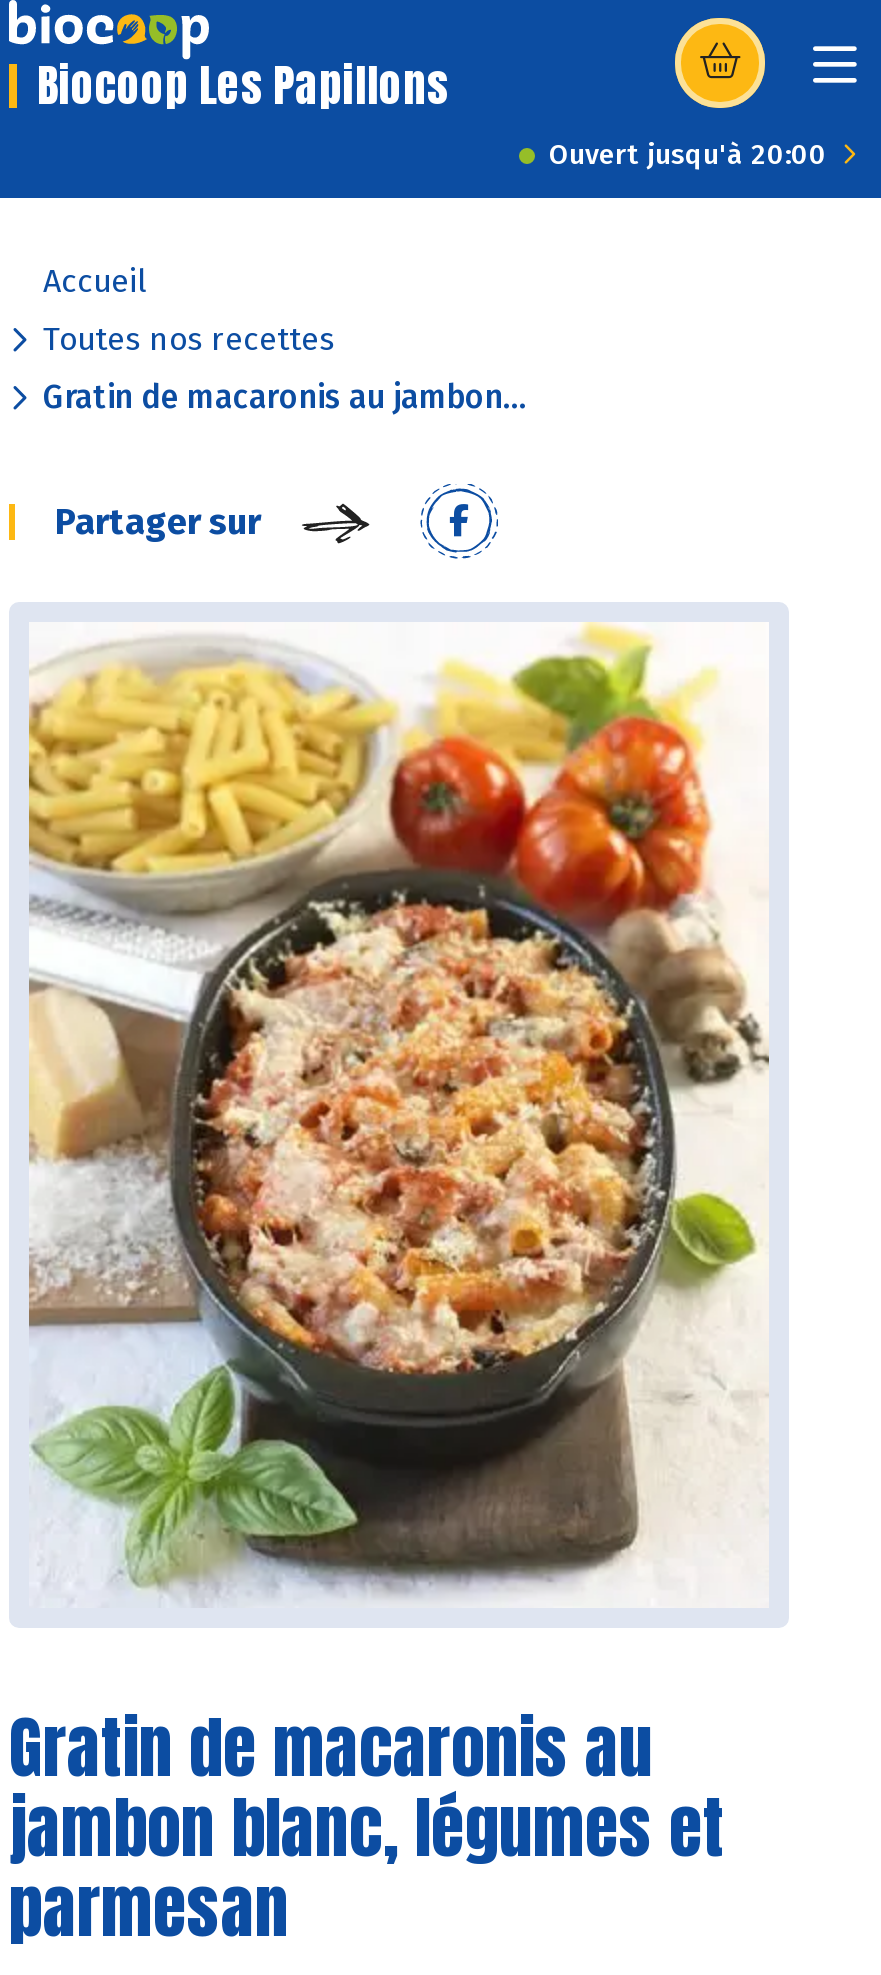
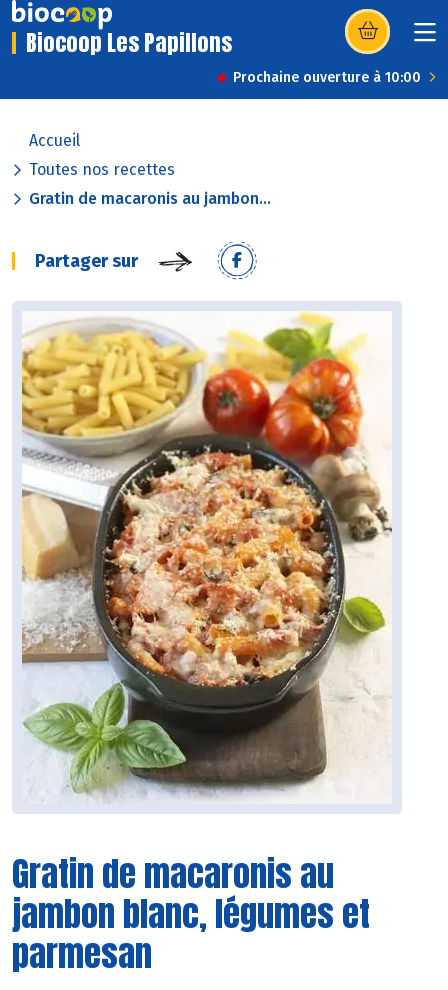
[549,138,827,172] Ouvert jusqu'à 20:00 -> [233,69,421,86] Prochaine ouverture à 10:00

